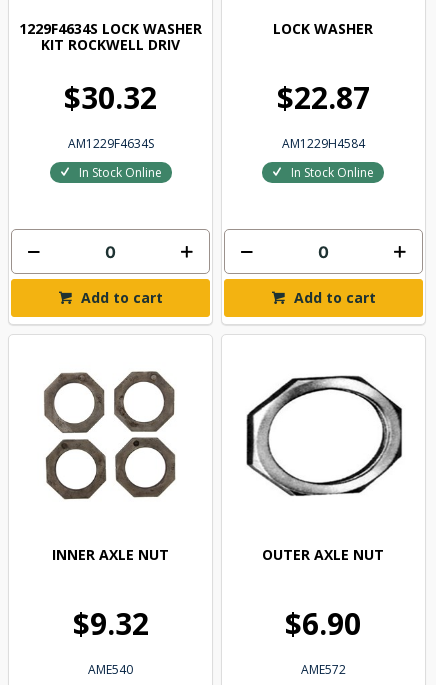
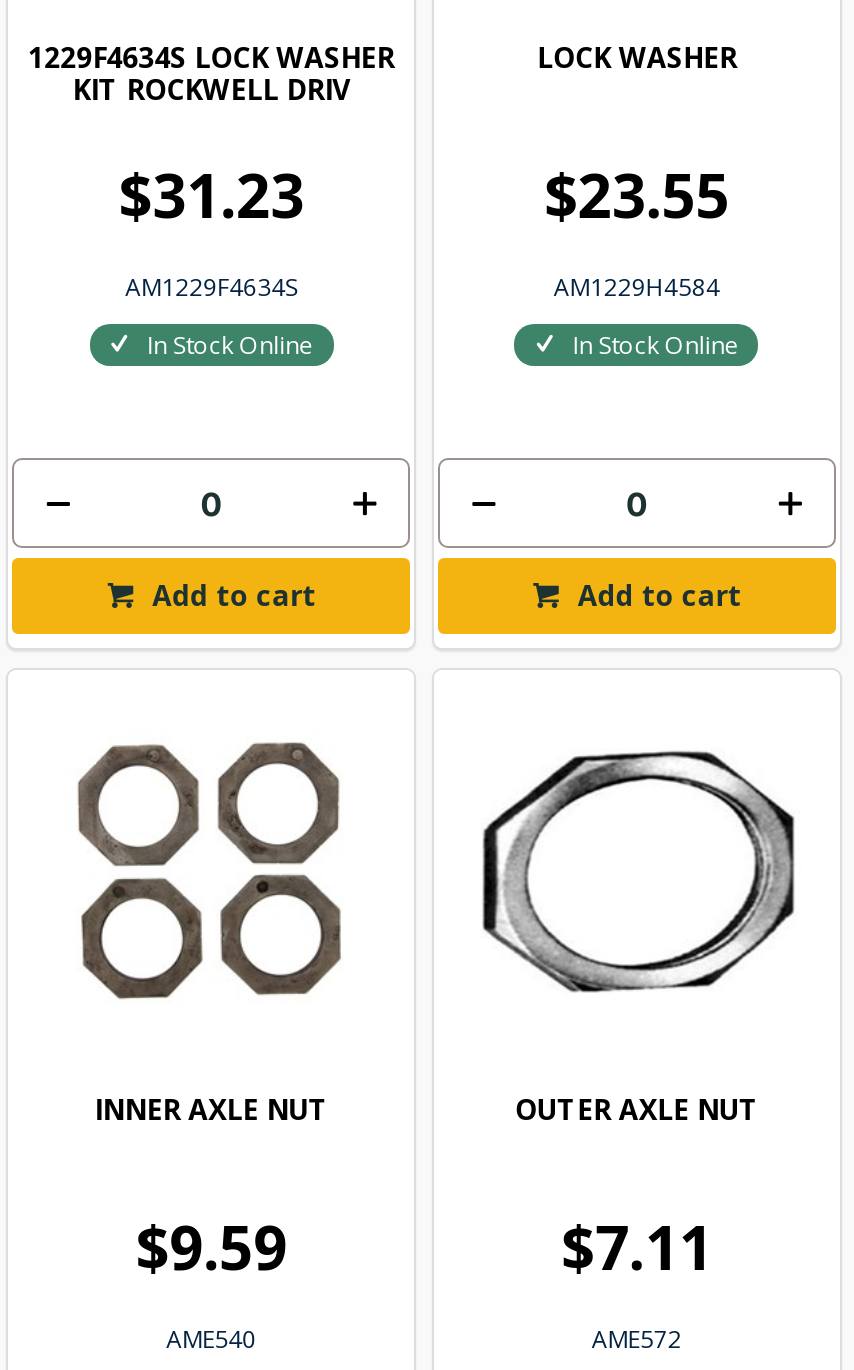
[64,77,157,118] $30.32 -> [118,154,304,236] $31.23
[277,77,370,118] $22.87 -> [544,154,730,236] $23.55
[73,603,149,644] $9.32 -> [135,1206,287,1288] $9.59
[285,603,361,644] $6.90 -> [561,1206,713,1288] $7.11

